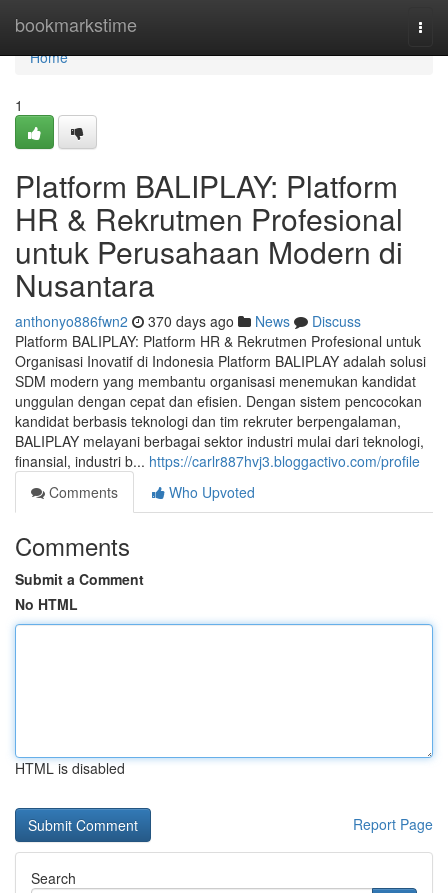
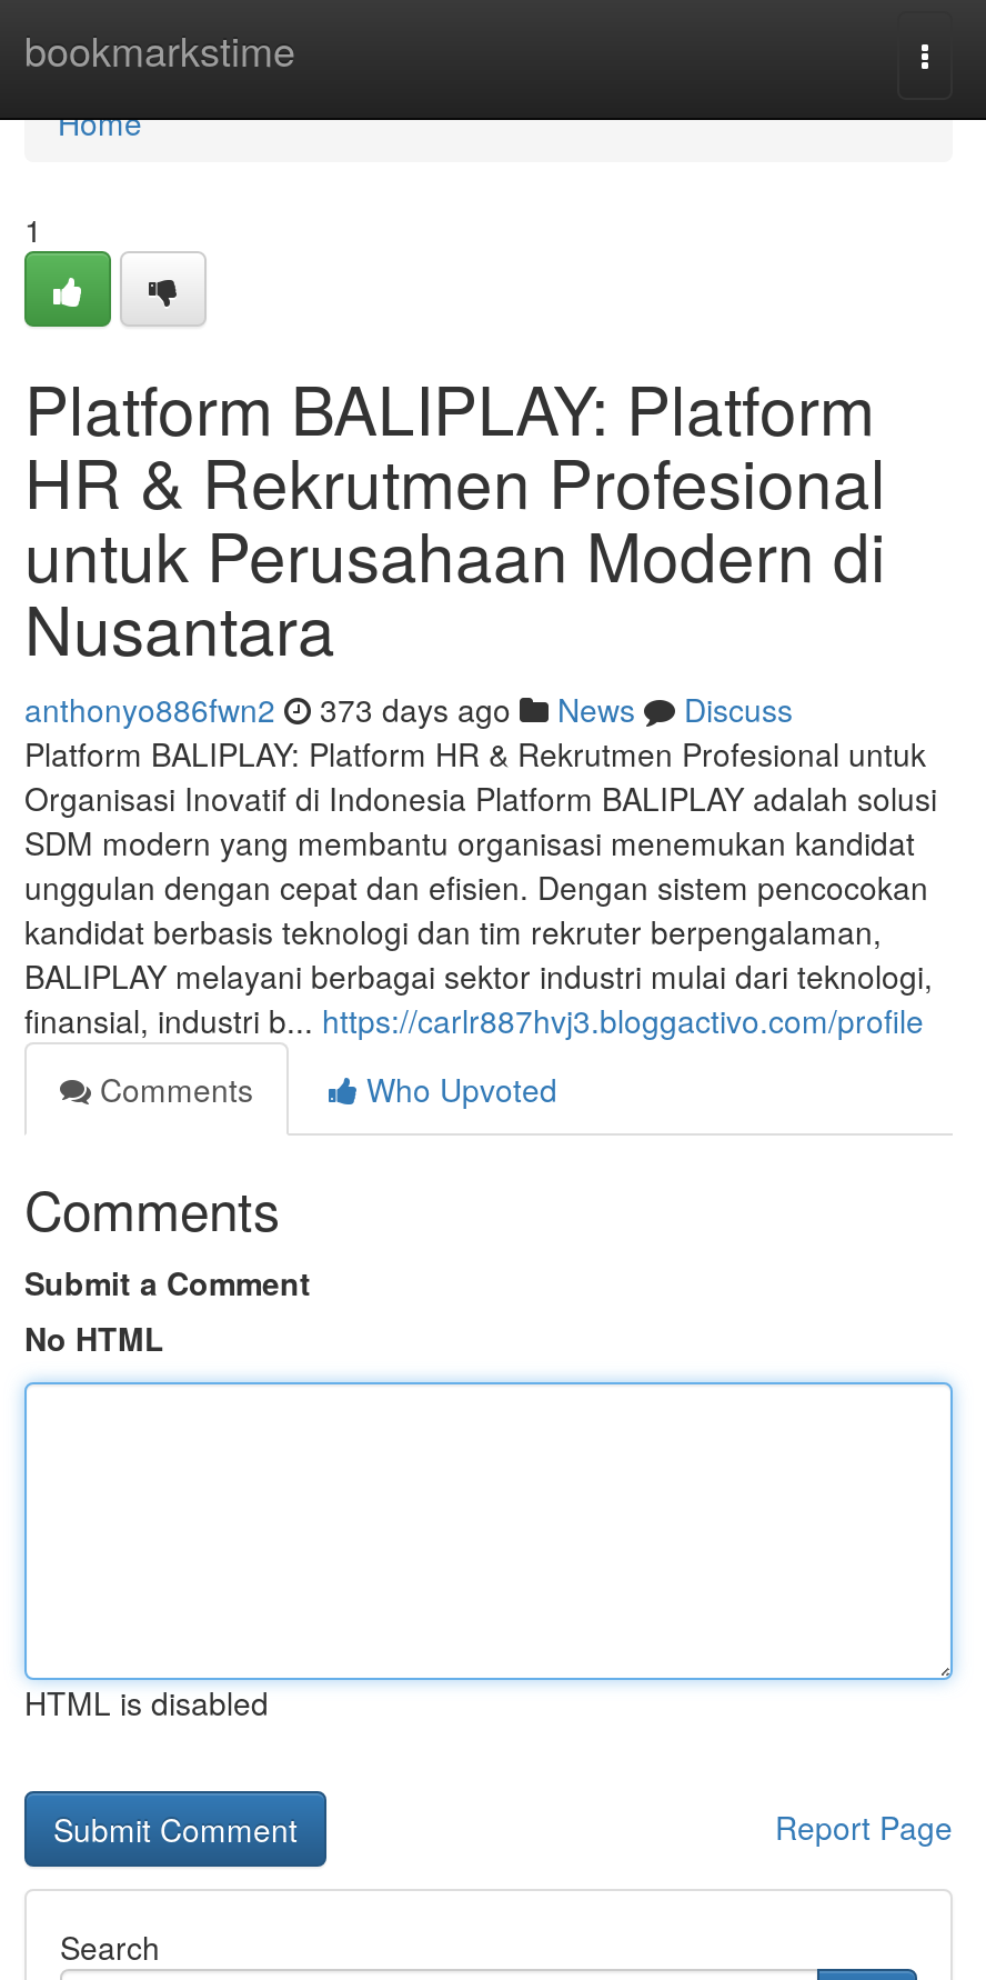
[15,311,361,331] anthonyo886fwn2 370 days ago News Discuss -> [24,687,793,731] anthonyo886fwn2 373 days ago News Discuss

